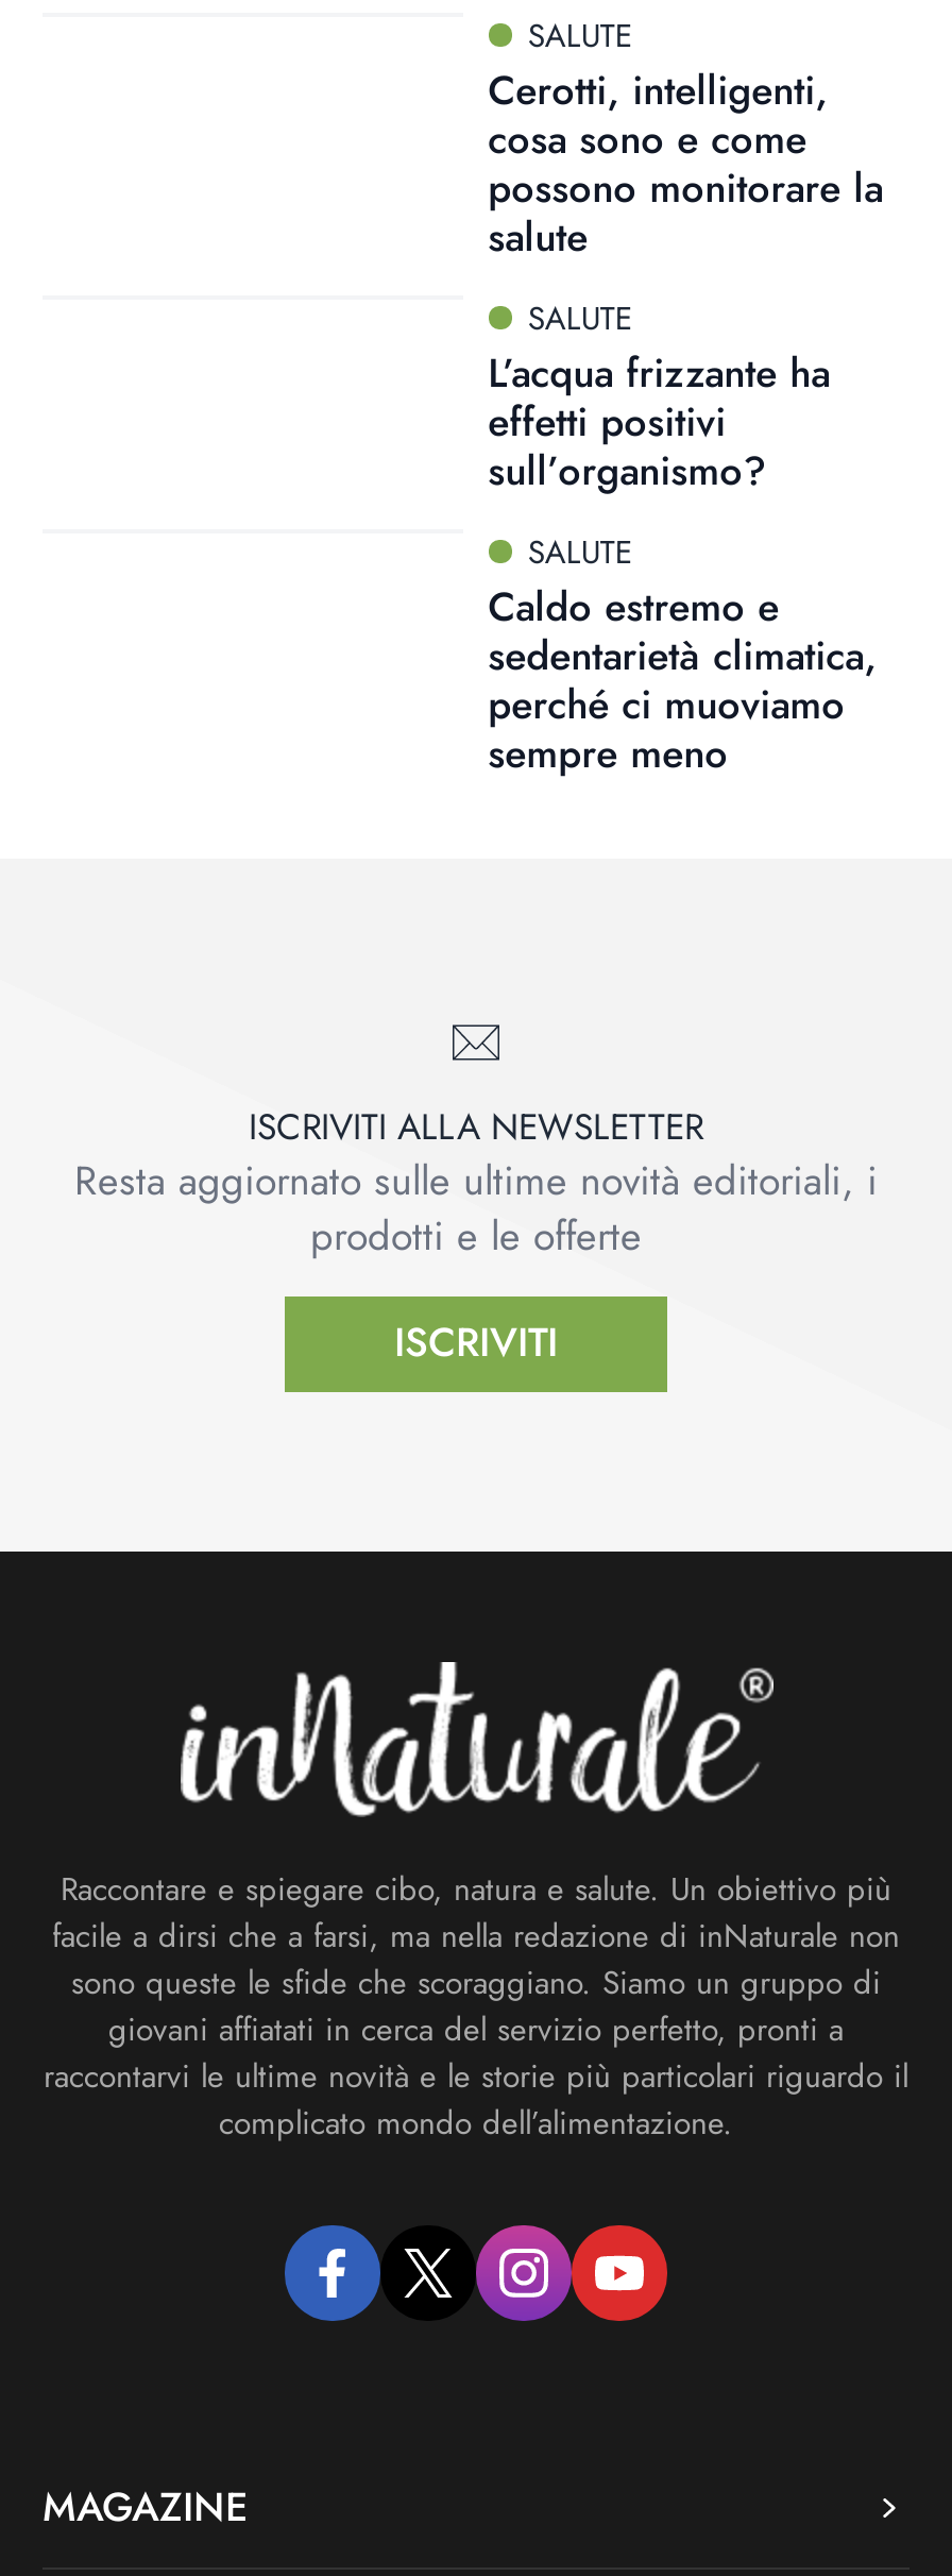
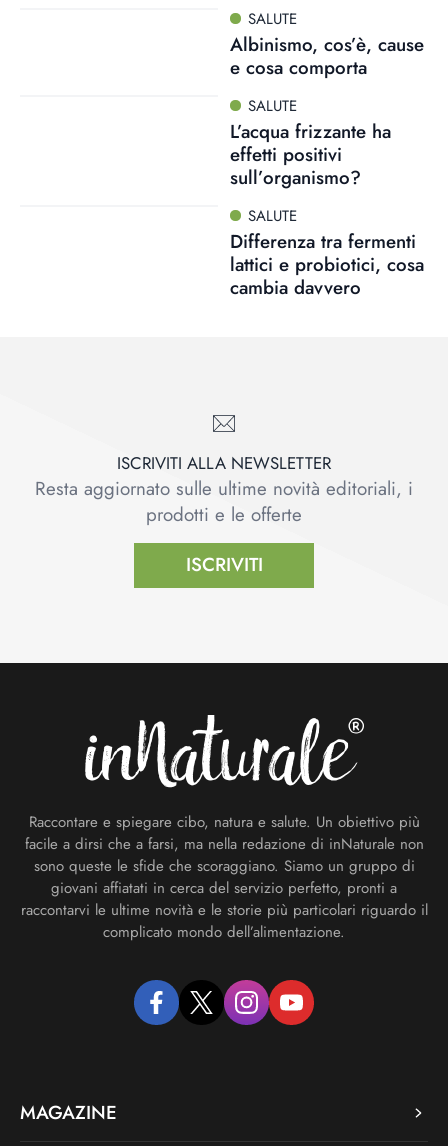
[488,62,883,266] Cerotti, intelligenti, | cosa sono e come | possono monitorare la | salute -> [230,31,424,81] Albinismo, cos’è, cause | e cosa comporta
[488,577,877,781] Caldo estremo e | sedentarietà climatica, | perché ci muoviamo | sempre meno -> [230,227,424,300] Differenza tra fermenti | lattici e probiotici, cosa | cambia davvero

